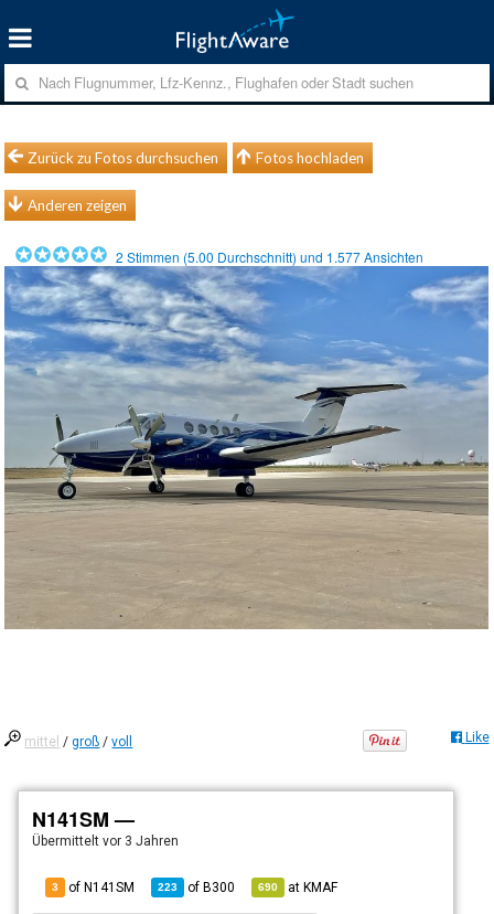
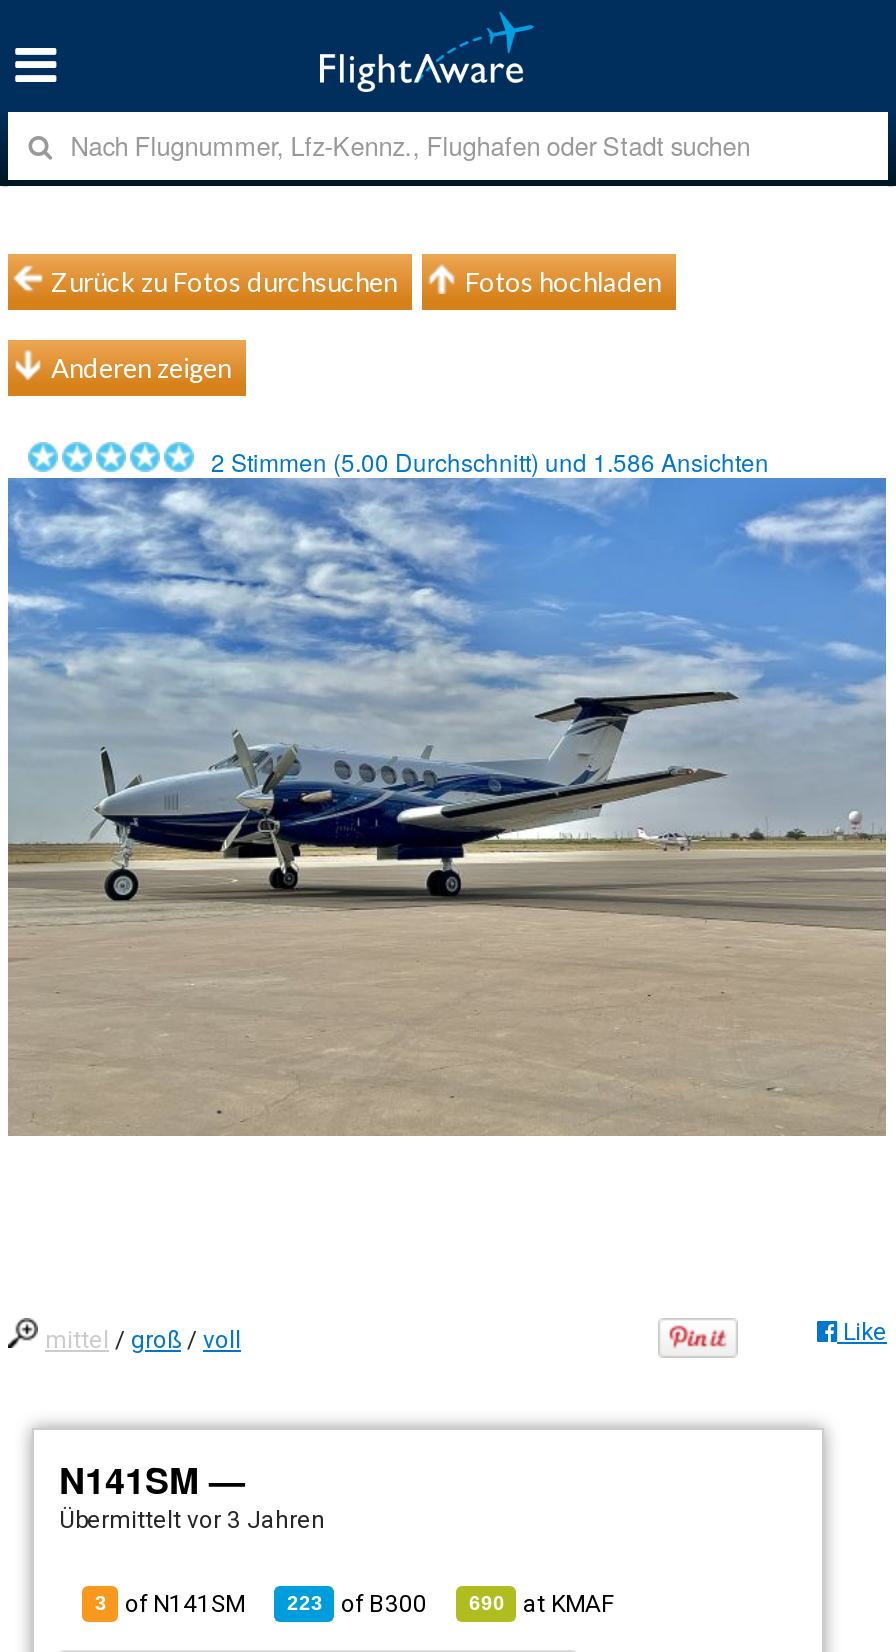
[116,247,431,266] 2 Stimmen (5.00 Durchschnitt) und 1.577 Ansichten -> [211,444,781,478] 2 Stimmen (5.00 Durchschnitt) und 1.586 Ansichten

